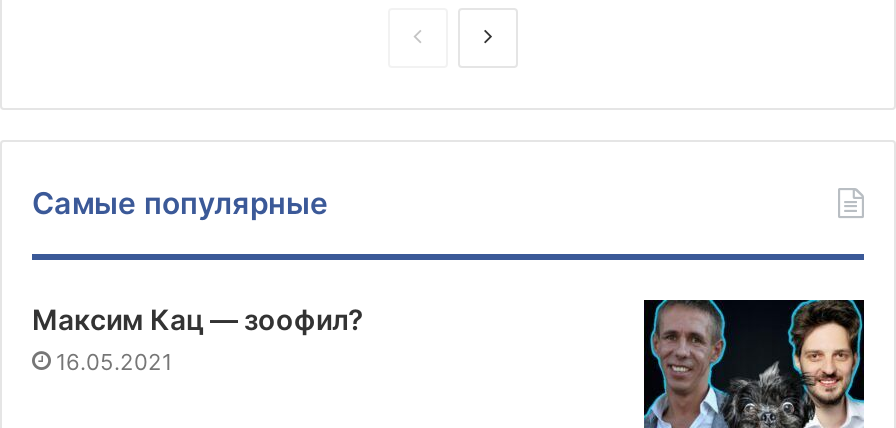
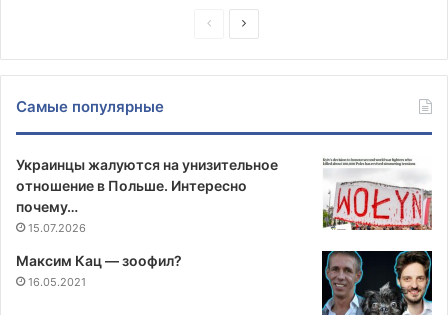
none -> [16,156,278,235] Украинцы жалуются на унизительное | отношение в Польше. Интересно | почему… | 15.07.2026
none -> [322,158,433,231] [image]

